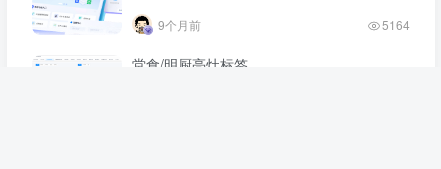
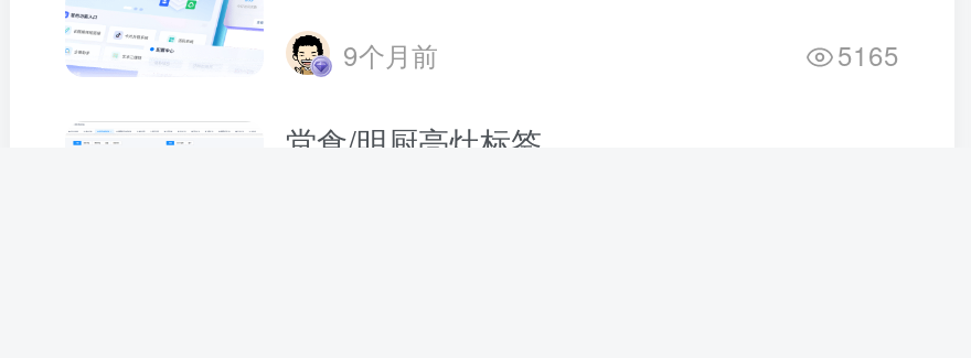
[382,16,410,33] 5164 -> [837,35,899,73] 5165

